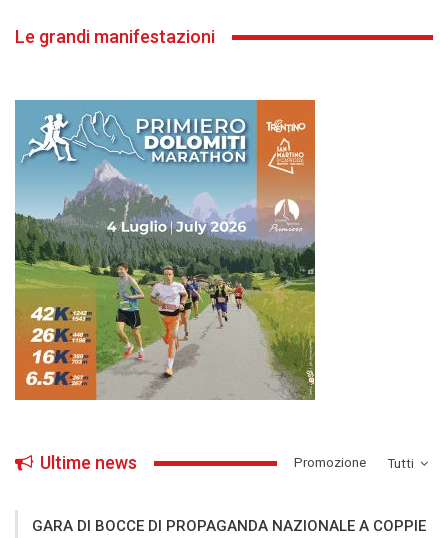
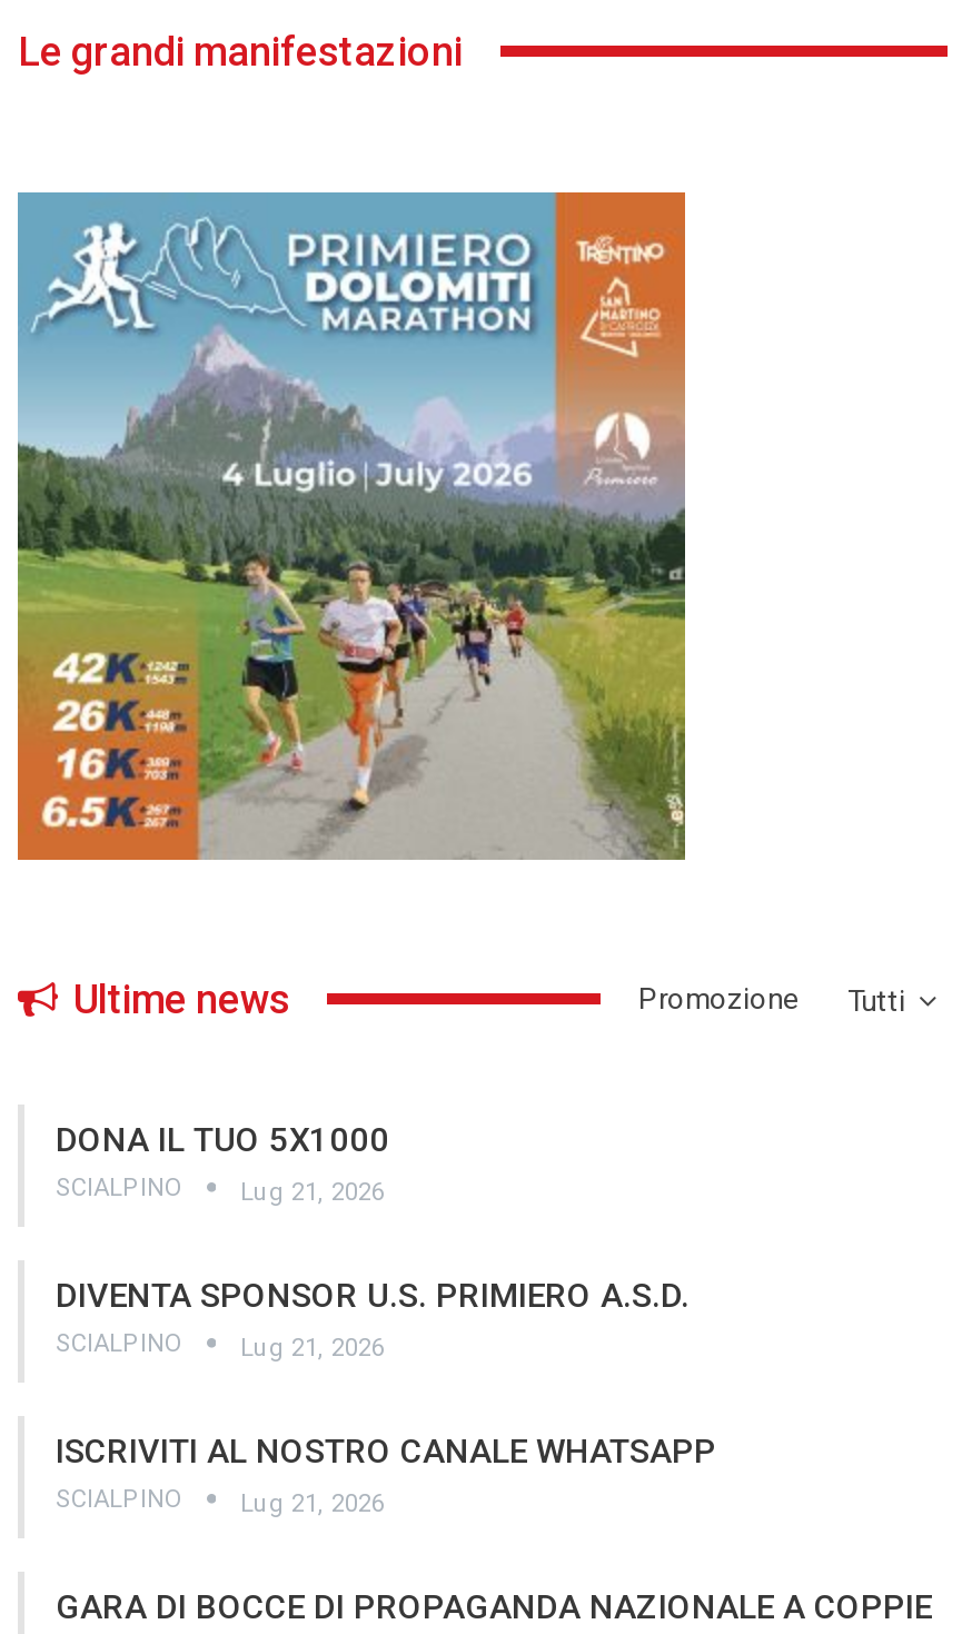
none -> [56,1119,716,1518] DONA IL TUO 5X1000 | SCIALPINO | Lug 21, 2026 | DIVENTA SPONSOR U.S. PRIMIERO A.S.D. | SCIALPINO | Lug 21, 2026 | ISCRIVITI AL NOSTRO CANALE WHATSAPP | SCIALPINO | Lug 21, 2026

